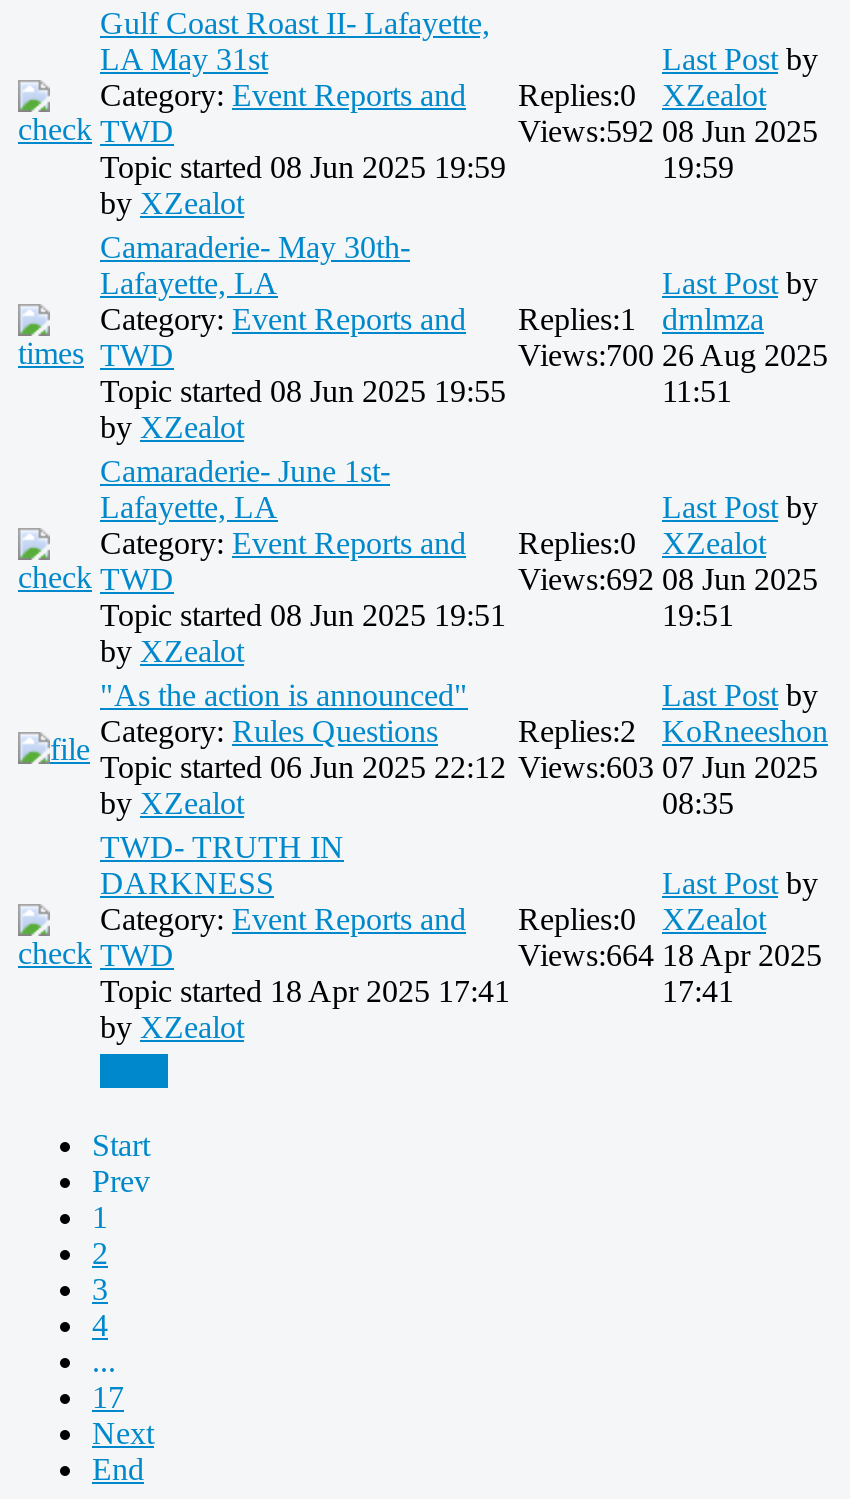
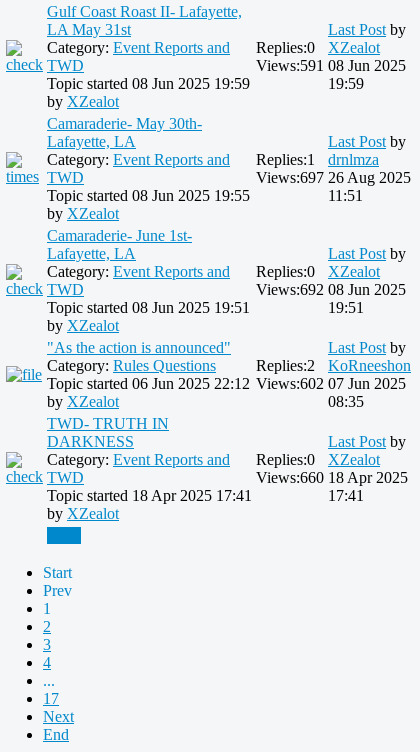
[518,113,818,147] Views:592 08 Jun 2025 -> [256,56,406,73] Views:591 08 Jun 2025
[518,337,828,371] Views:700 26 Aug 2025 -> [256,168,411,185] Views:697 26 Aug 2025
[100,749,818,783] Topic started 06 Jun 2025 22:12 Views:603 07 Jun 2025 -> [47,374,406,391] Topic started 06 Jun 2025 22:12 Views:602 07 Jun 2025
[518,937,822,971] Views:664 18 Apr 2025 -> [256,468,408,485] Views:660 18 Apr 2025

